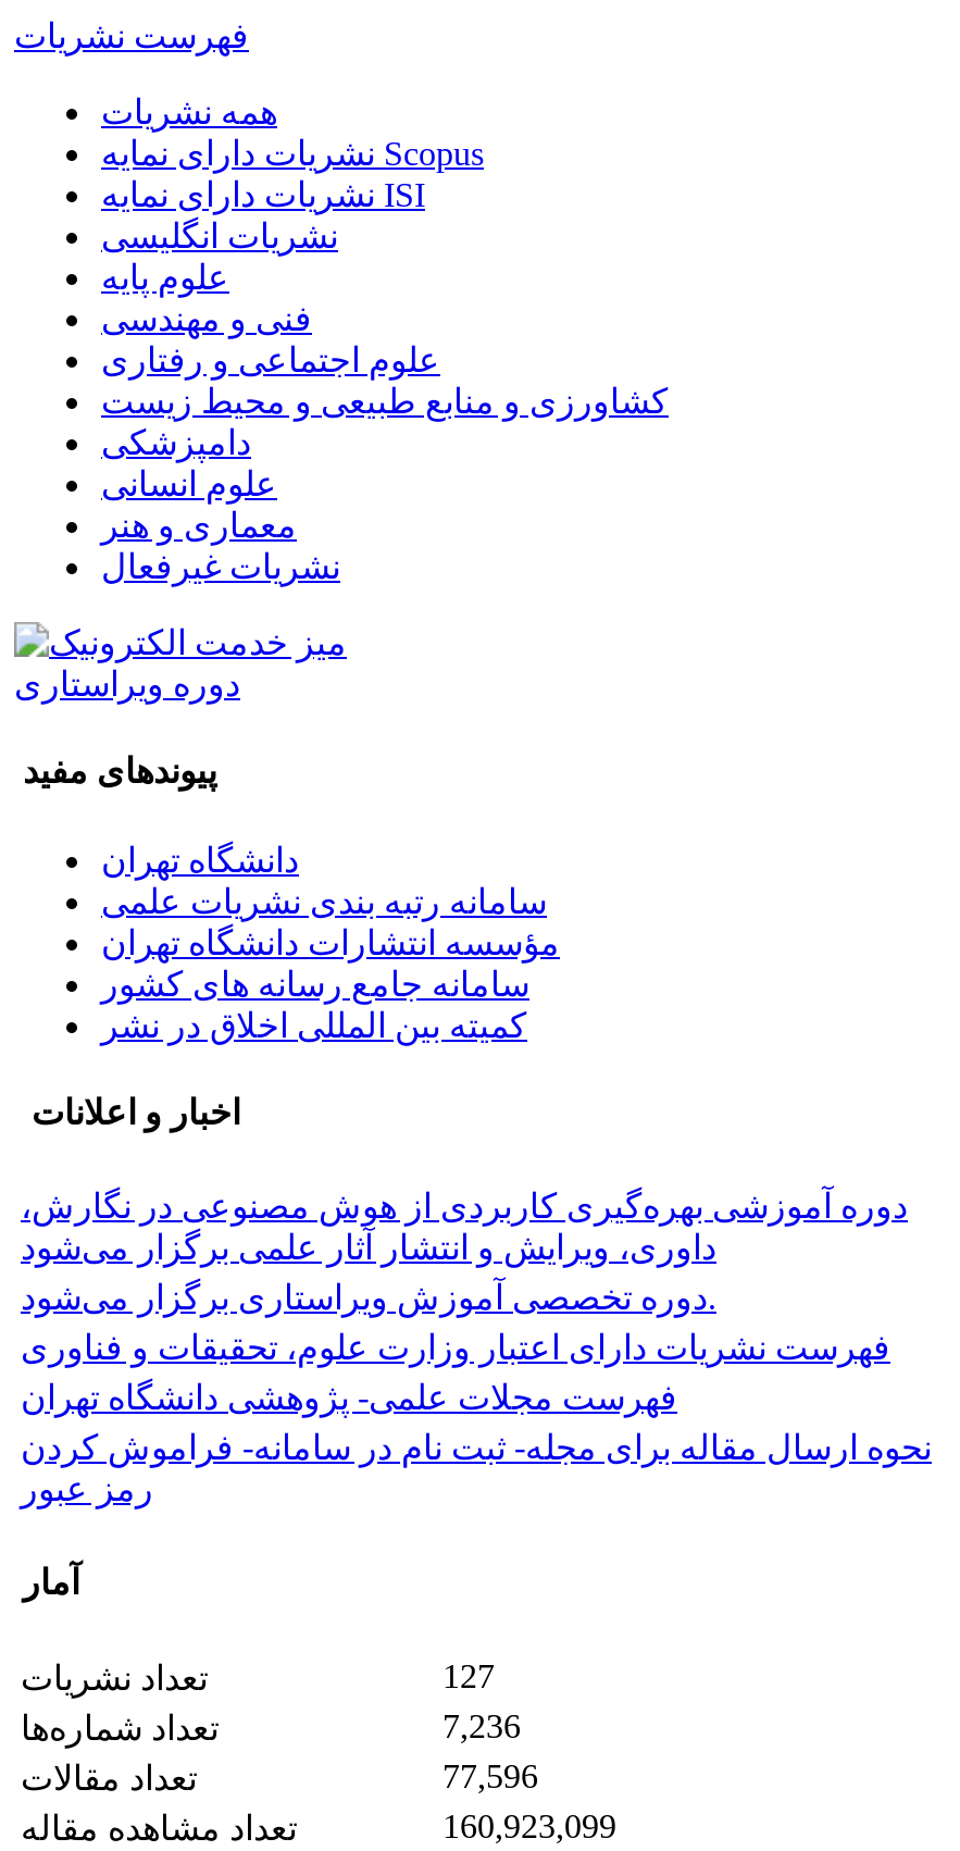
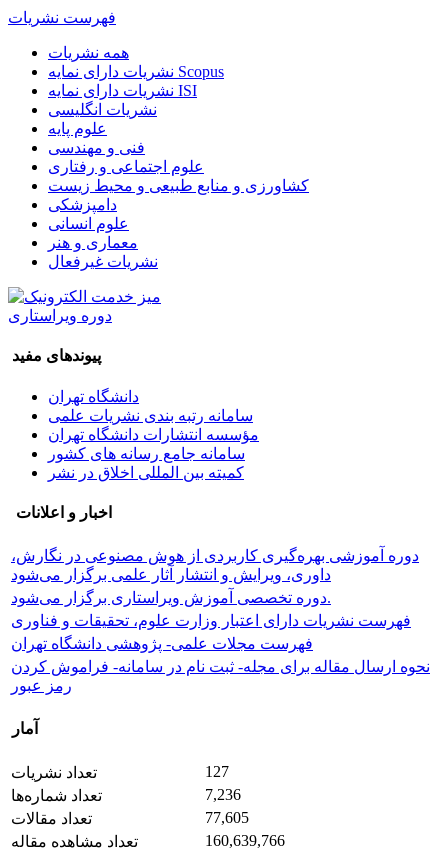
[442,1757,538,1794] 77,596 -> [205,809,249,826] 77,605
[442,1807,616,1844] 160,923,099 -> [205,832,285,849] 160,639,766

